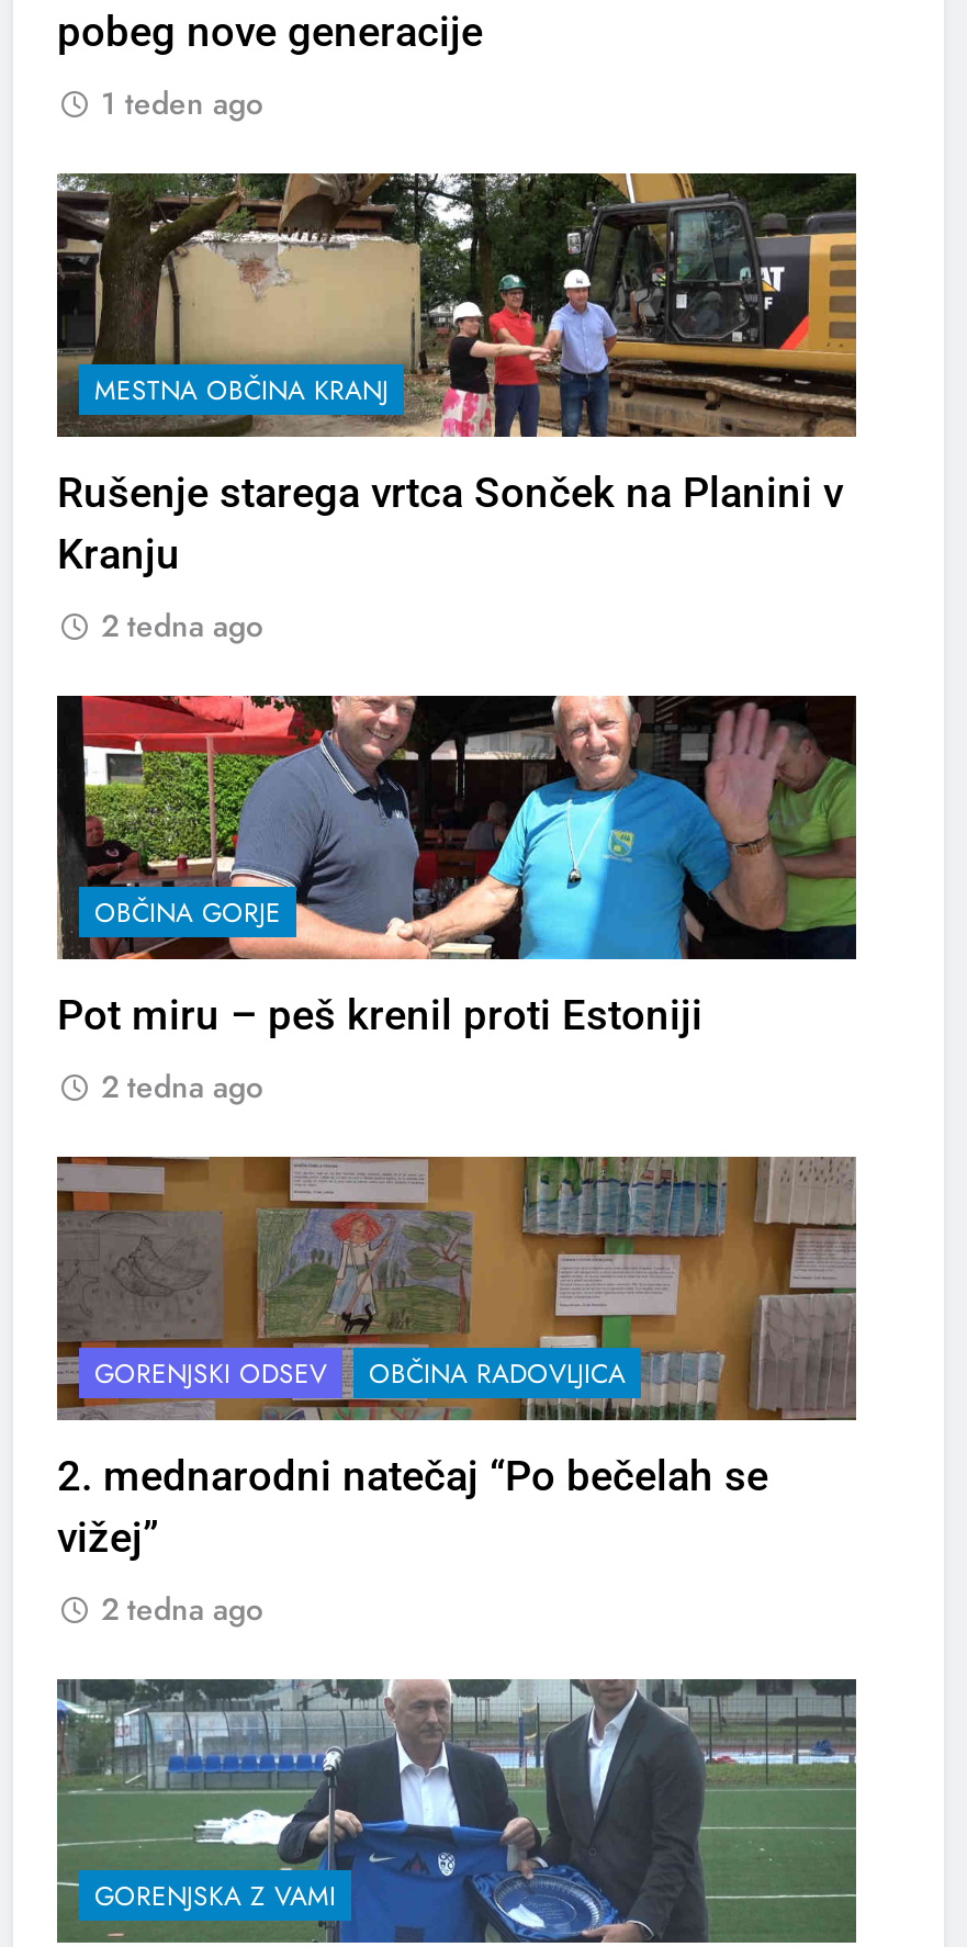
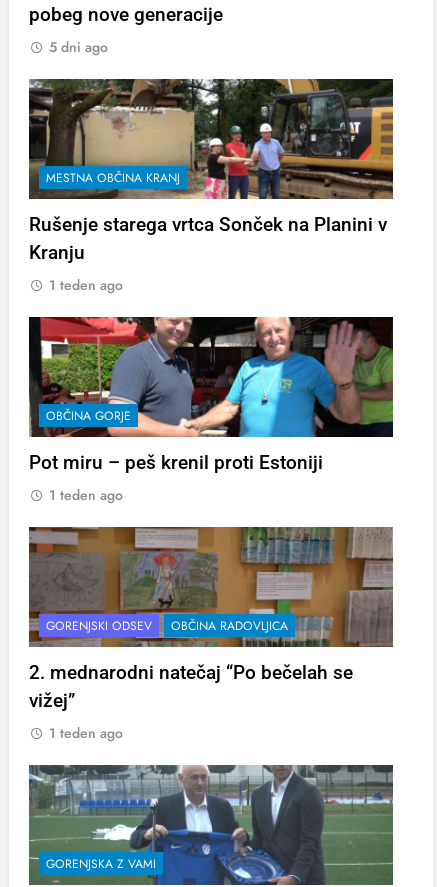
[101,81,263,125] 1 teden ago -> [49,37,108,57] 5 dni ago
[101,603,263,647] 2 tedna ago -> [49,275,123,295] 1 teden ago
[101,1064,263,1108] 2 tedna ago -> [49,485,123,505] 1 teden ago
[101,1587,263,1631] 2 tedna ago -> [49,723,123,743] 1 teden ago

